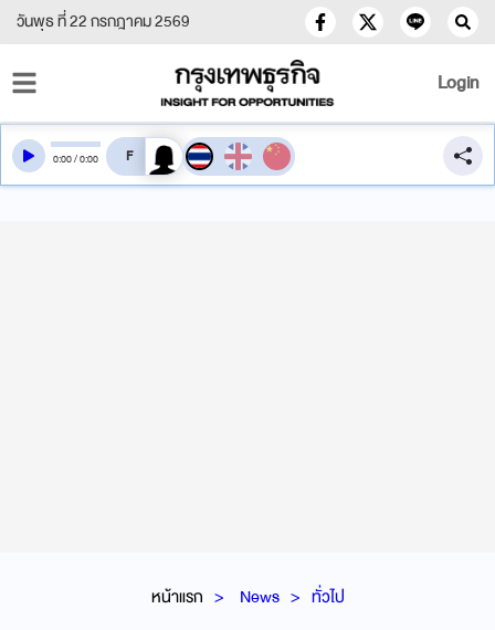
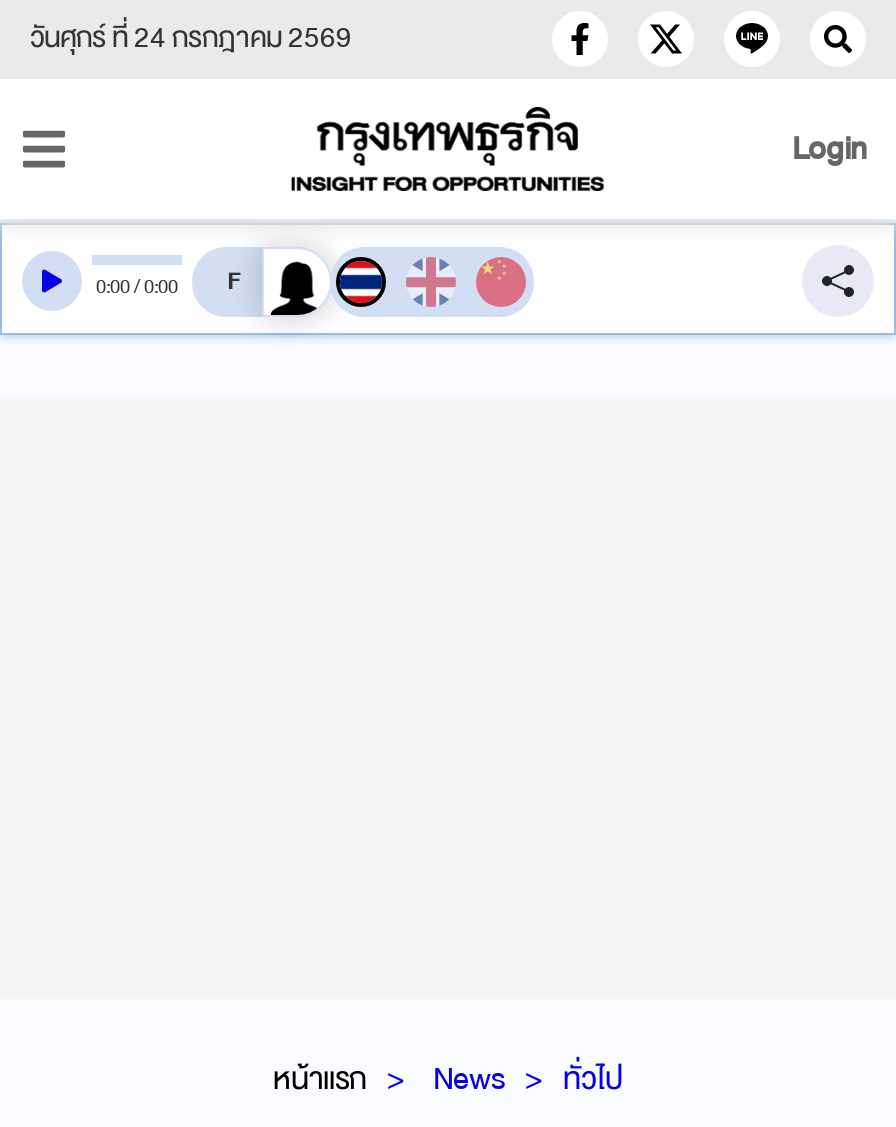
[17,8,190,35] วันพุธ ที่ 22 กรกฎาคม 2569 -> [30,13,352,63] วันศุกร์ ที่ 24 กรกฎาคม 2569

